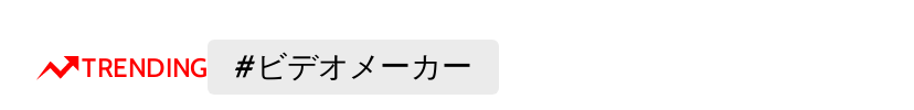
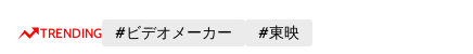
none -> [258,23,299,42] #東映

